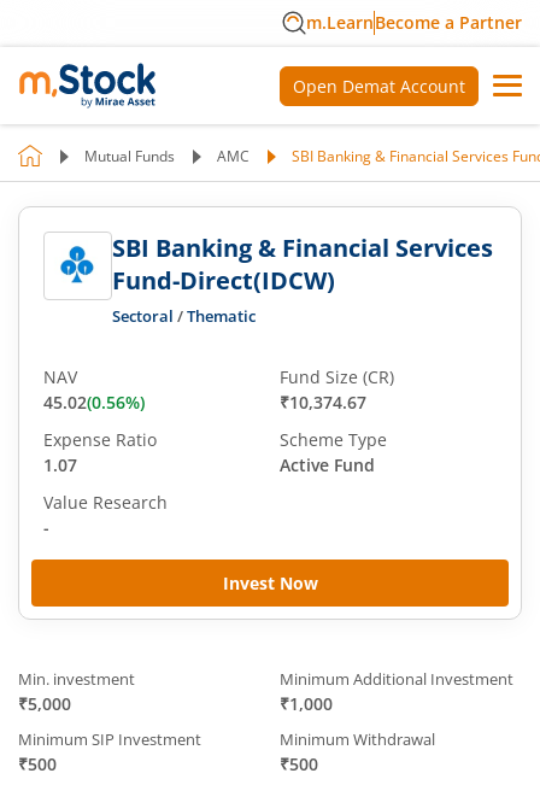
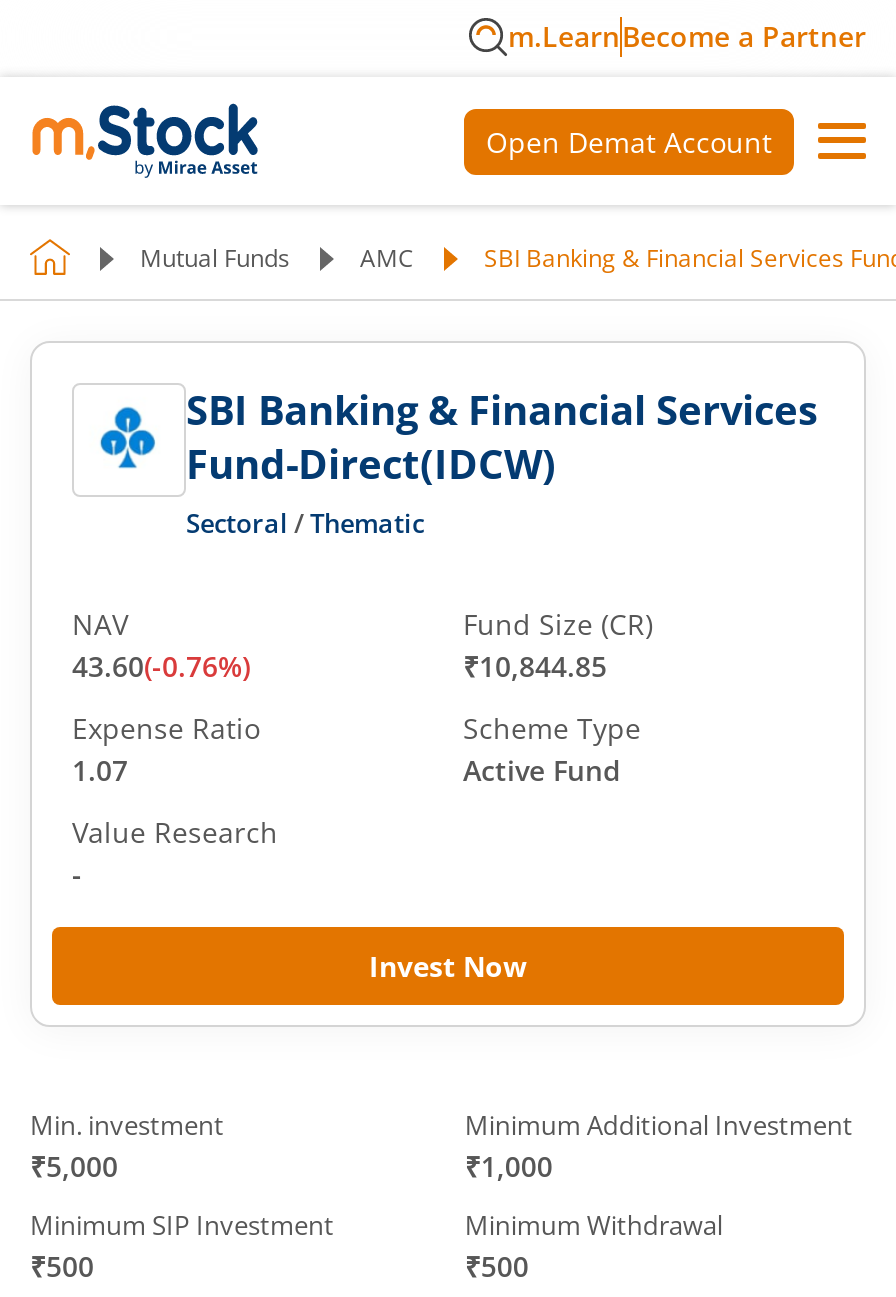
[43,391,145,414] 45.02(0.56%) -> [72,647,250,685] 43.60(-0.76%)
[279,391,366,414] ₹10,374.67 -> [463,647,607,685] ₹10,844.85

